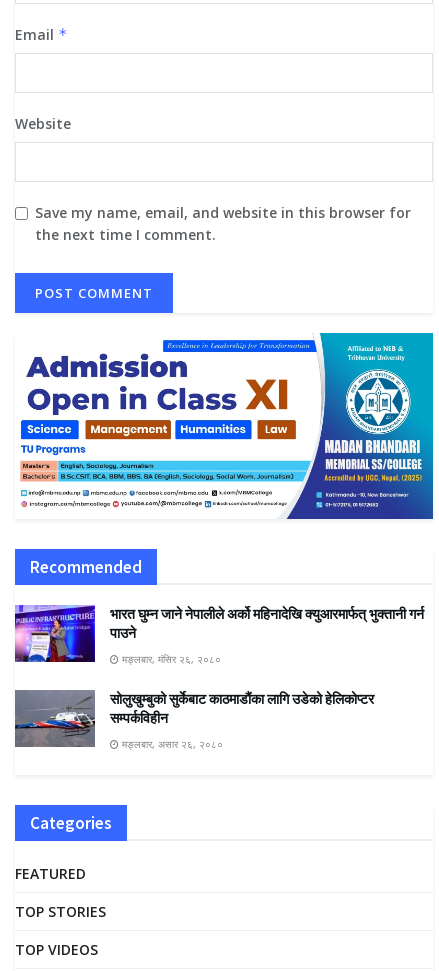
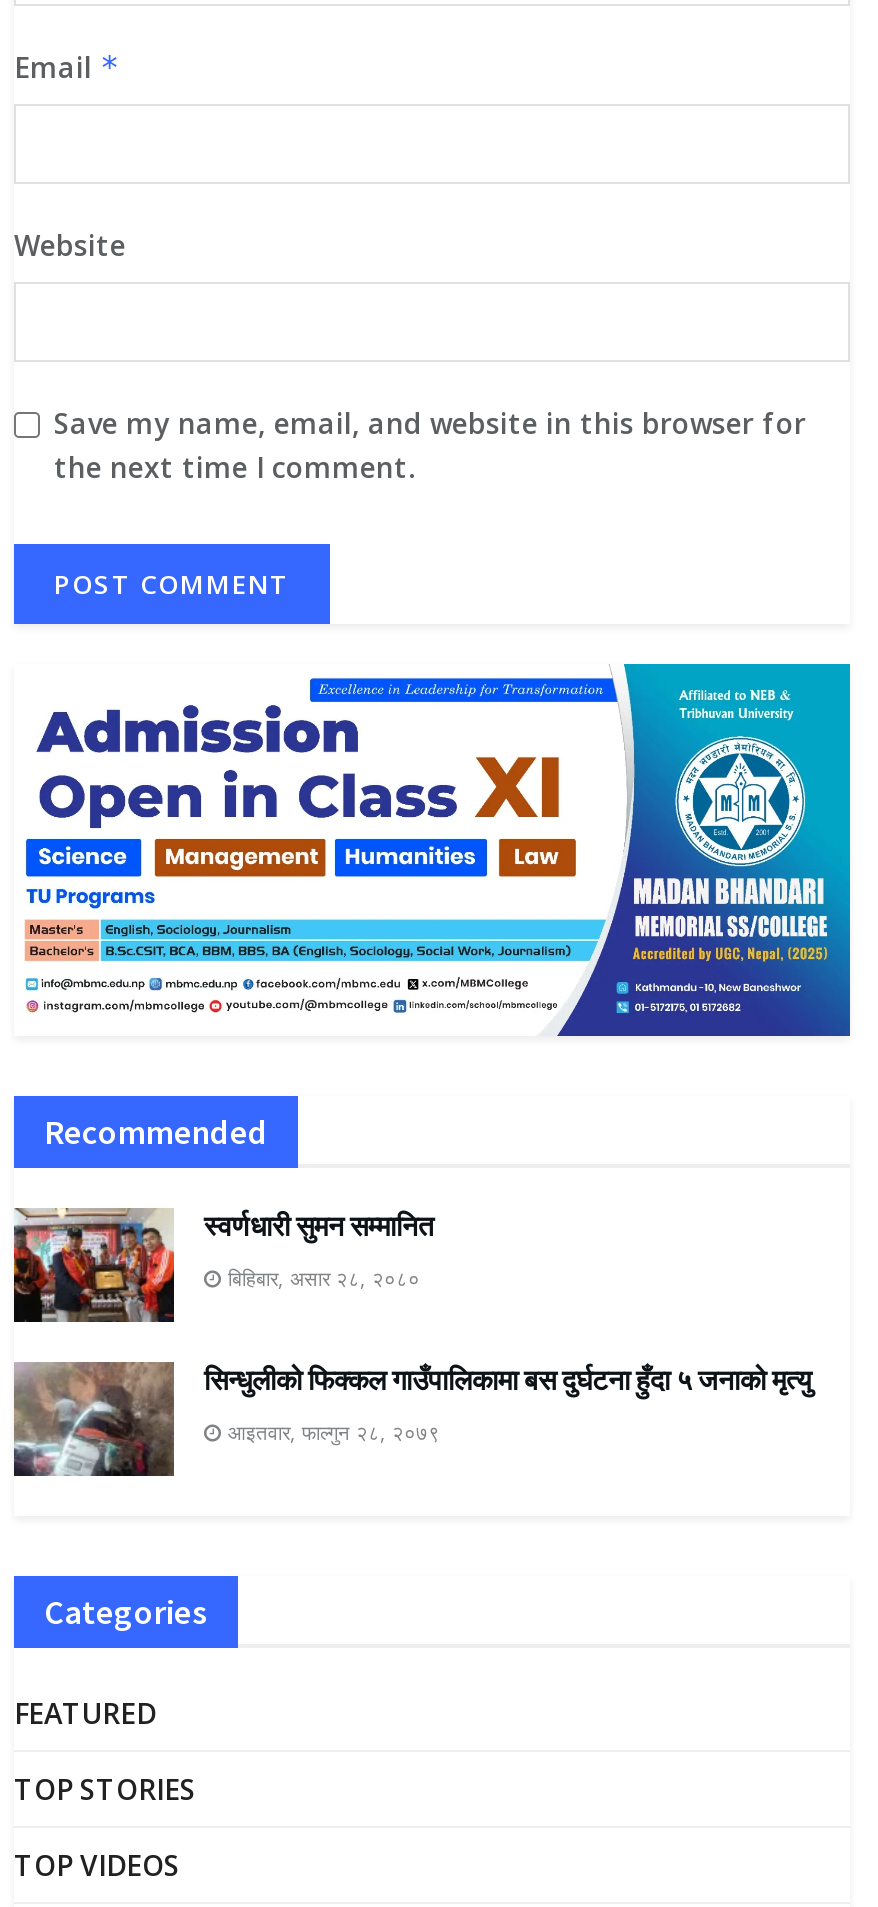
[14,604,424,663] [image] | भारत घुम्न जाने नेपालीले अर्को महिनादेखि क्युआरमार्फत् भुक्तानी गर्न | पाउने -> [12,1206,434,1324] [image] | स्वर्णधारी सुमन सम्मानित
[119,651,221,665] मङ्लबार, मंसिर २६, २०८० -> [222,1263,420,1291] बिहिबार, असार २८, २०८०
[15,689,374,748] [image] | सोलुखुम्बुको सुर्केबाट काठमाडौंका लागि उडेको हेलिकोप्टर | सम्पर्कविहीन -> [14,1360,812,1478] [image] | सिन्धुलीको फिक्कल गाउँपालिकामा बस दुर्घटना हुँदा ५ जनाको मृत्यु
[119,736,223,750] मङ्लबार, असार २६, २०८० -> [222,1417,440,1445] आइतवार, फाल्गुन २८, २०७९

